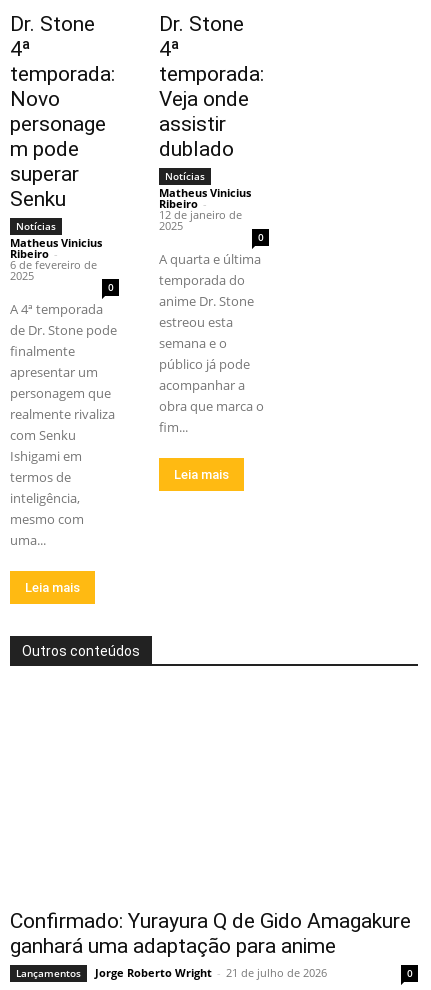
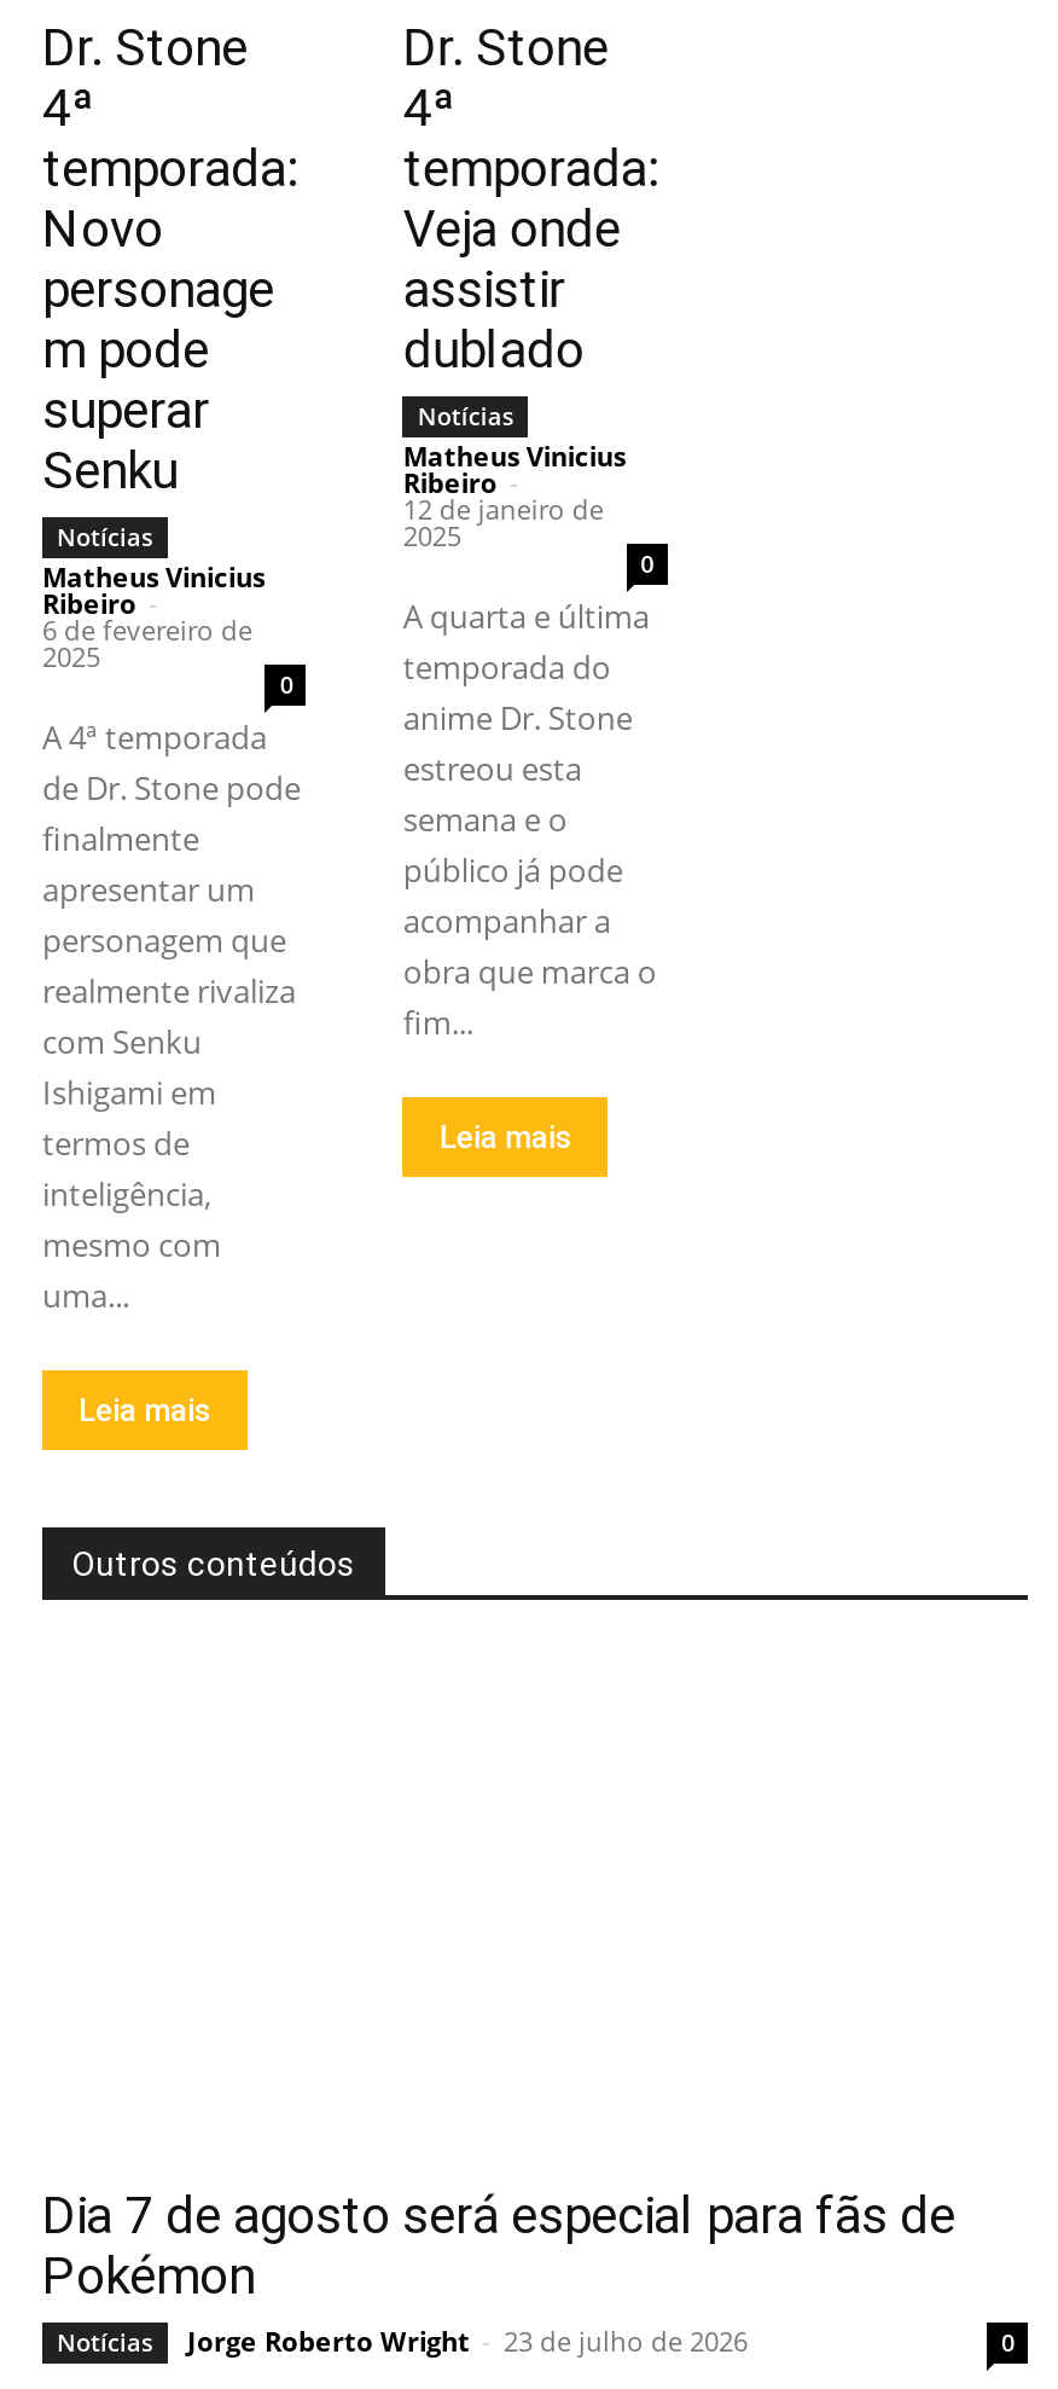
[10,909,411,980] Confirmado: Yurayura Q de Gido Amagakure | ganhará uma adaptação para anime | Lançamentos | Jorge Roberto Wright - 21 de julho de 2026 -> [42,2186,955,2358] Dia 7 de agosto será especial para fãs de | Pokémon | Notícias | Jorge Roberto Wright - 23 de julho de 2026

